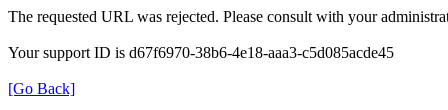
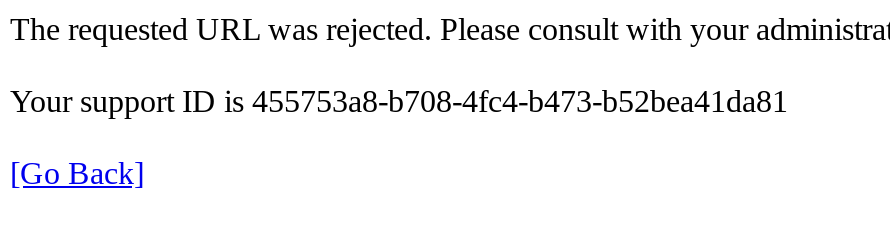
[8,44,394,61] Your support ID is d67f6970-38b6-4e18-aaa3-c5d085acde45 -> [10,84,788,118] Your support ID is 455753a8-b708-4fc4-b473-b52bea41da81

